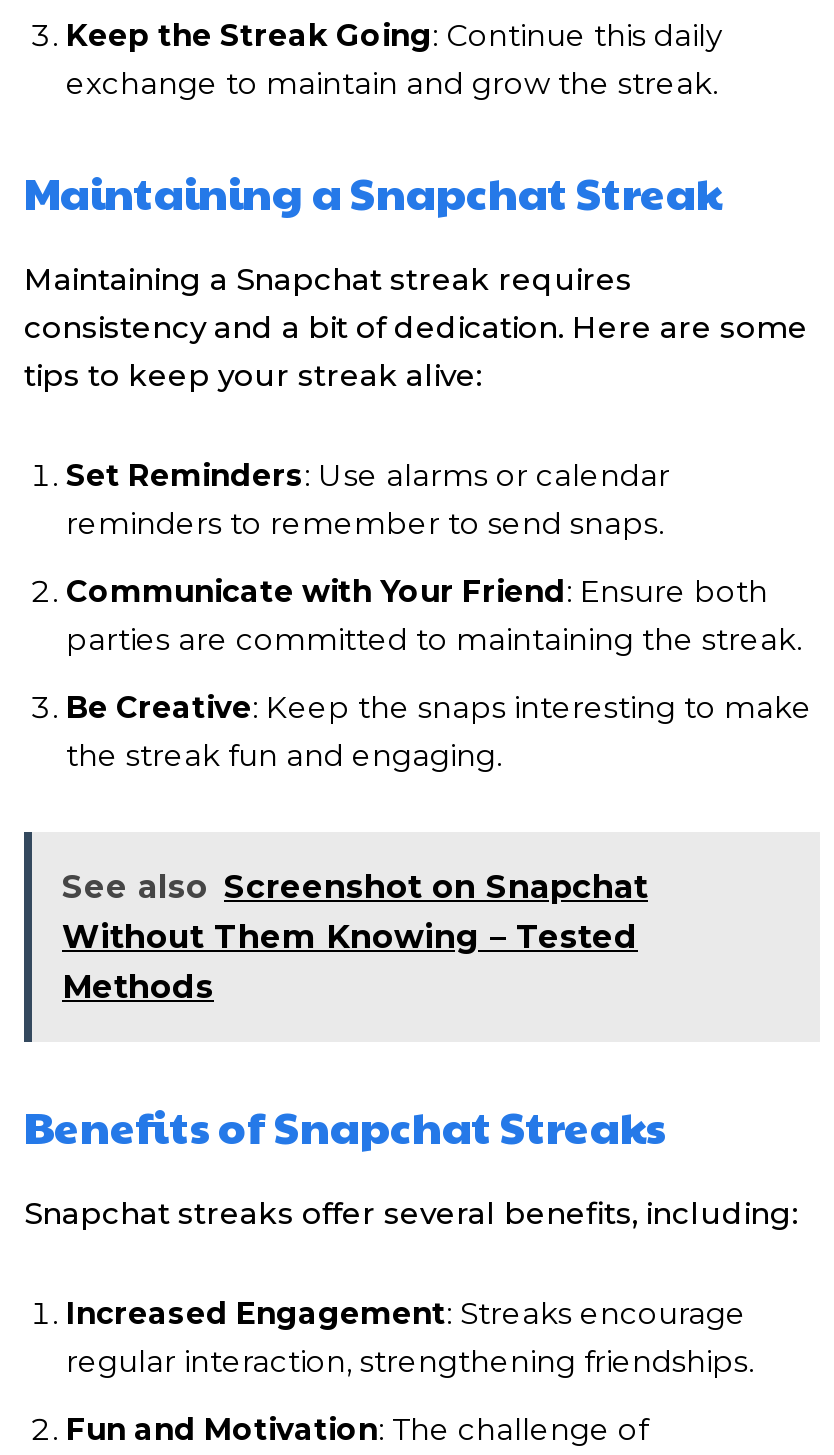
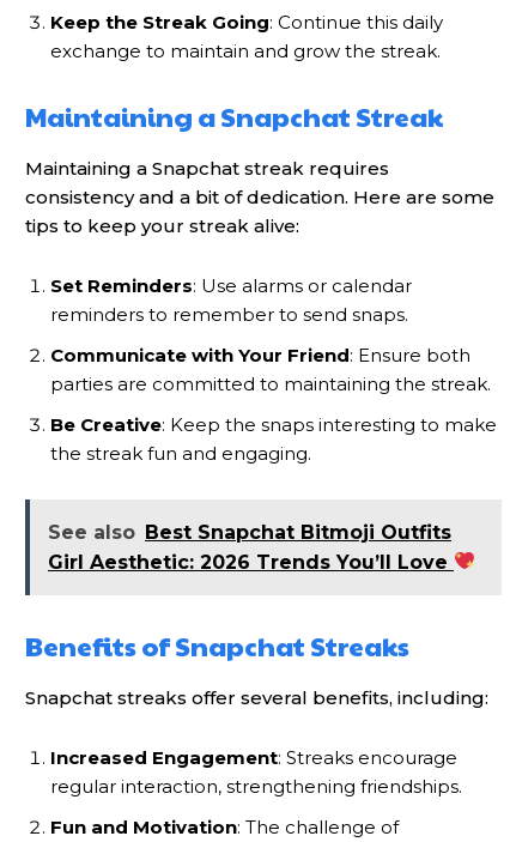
[62,868,648,1006] See also Screenshot on Snapchat | Without Them Knowing – Tested | Methods -> [48,521,454,573] See also Best Snapchat Bitmoji Outfits | Girl Aesthetic: 2026 Trends You’ll Love

